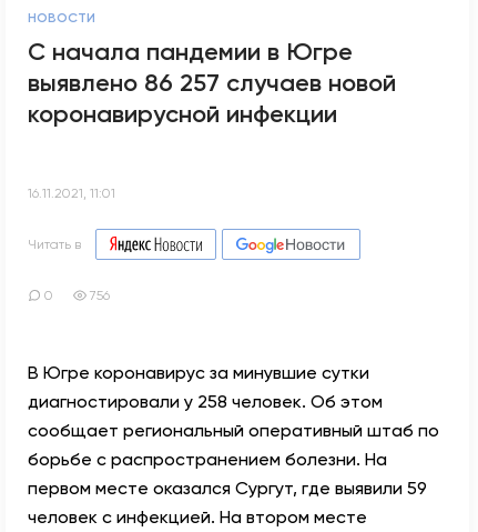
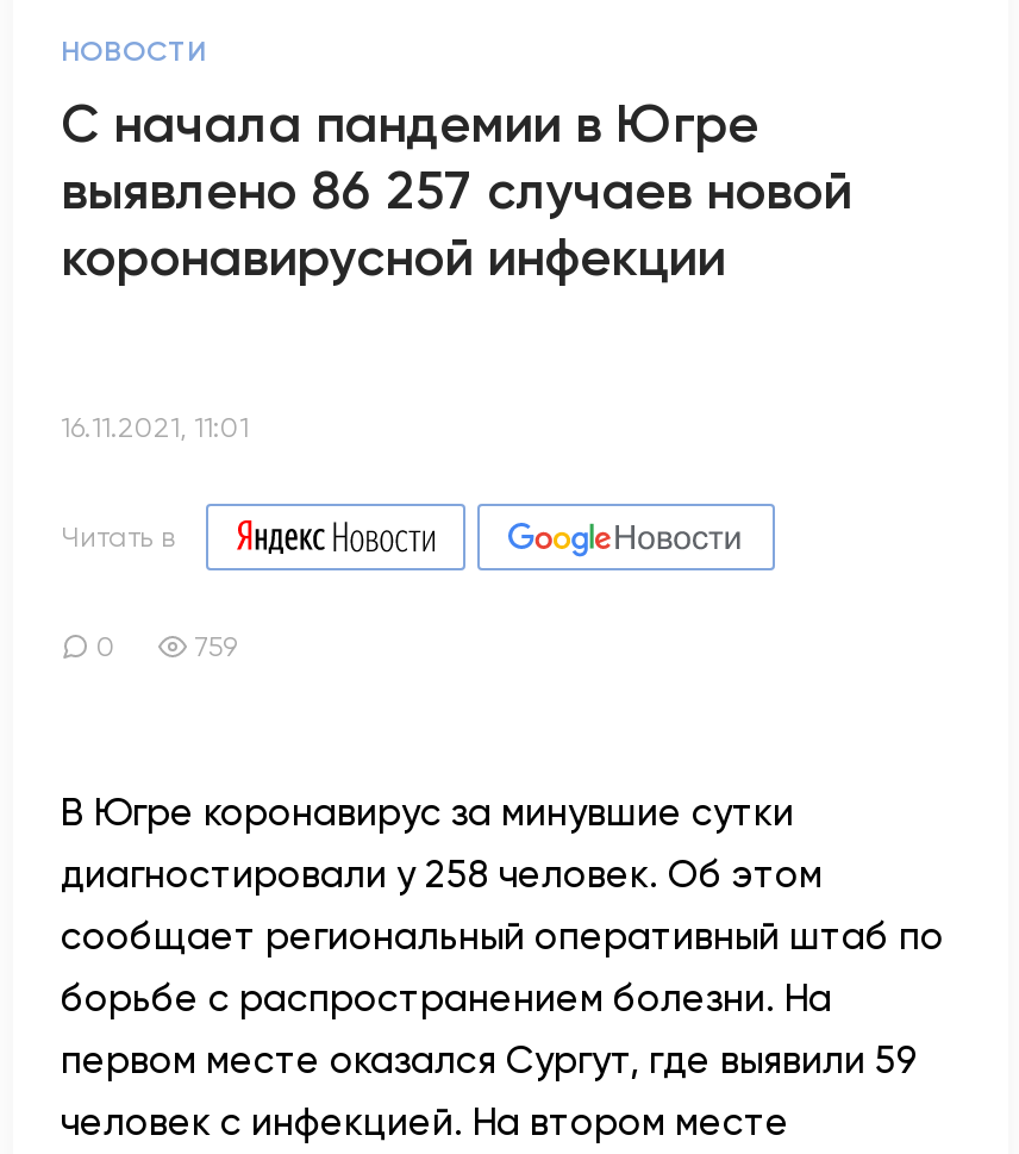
[90,288,110,303] 756 -> [194,630,237,663] 759

